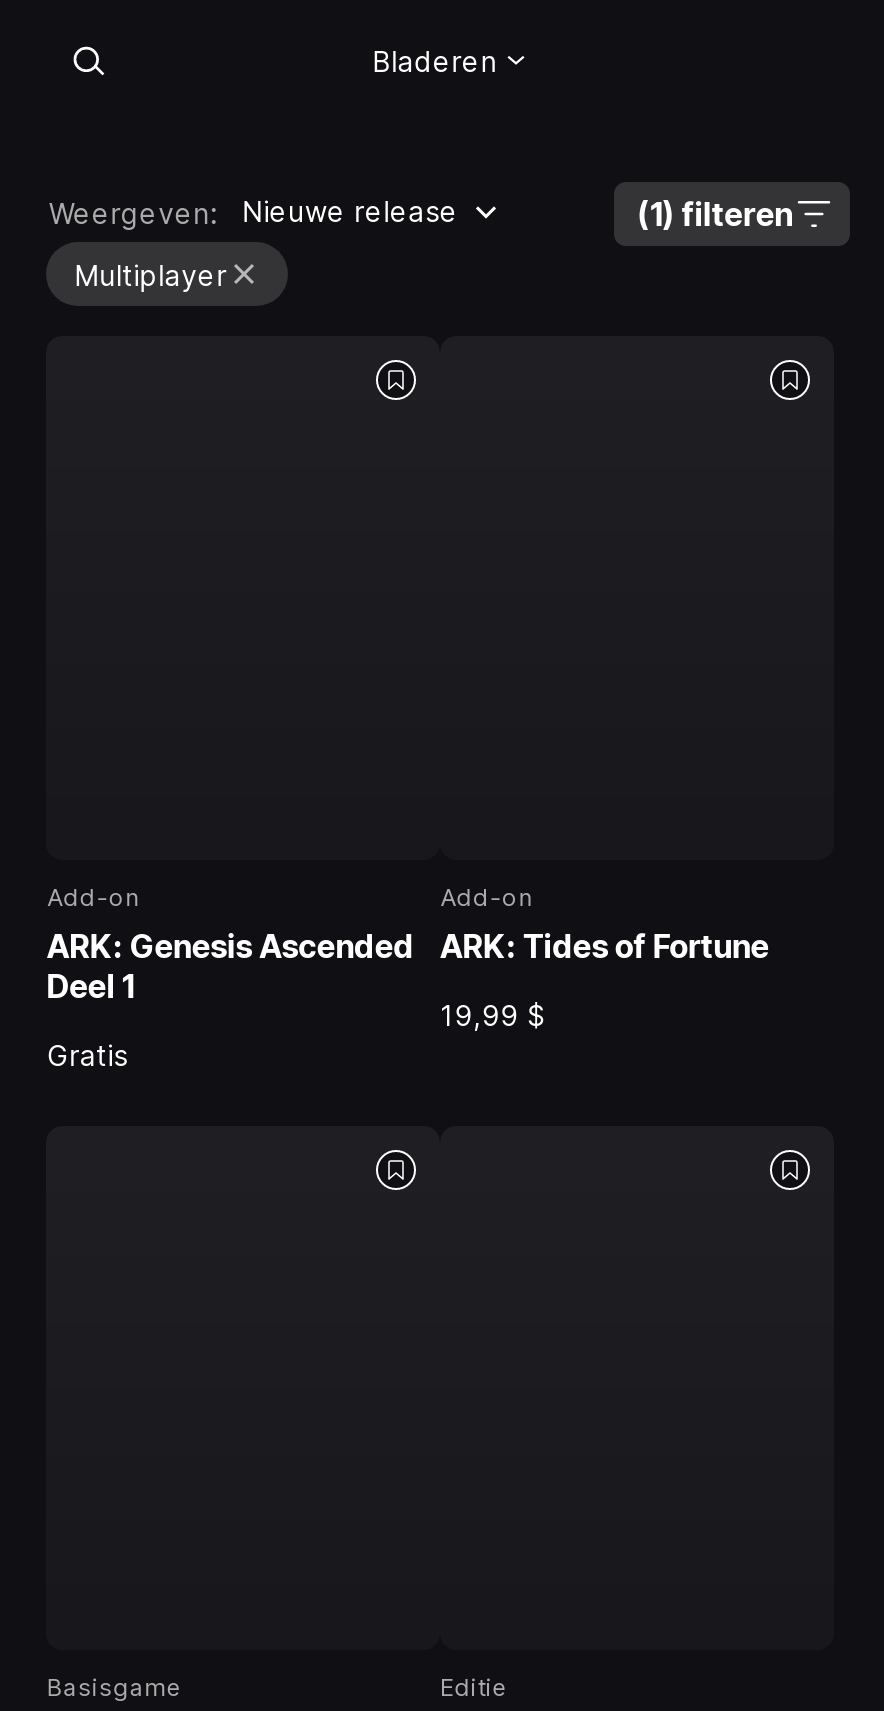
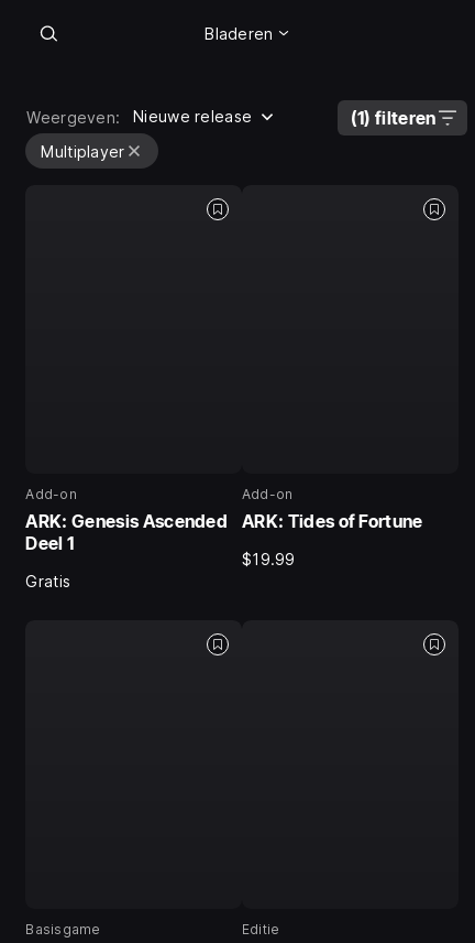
[440,998,546,1032] 19,99 $ -> [242,550,295,569] $19.99

